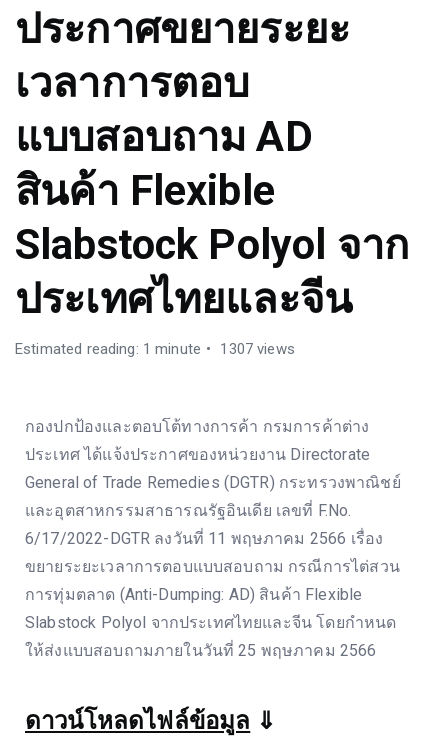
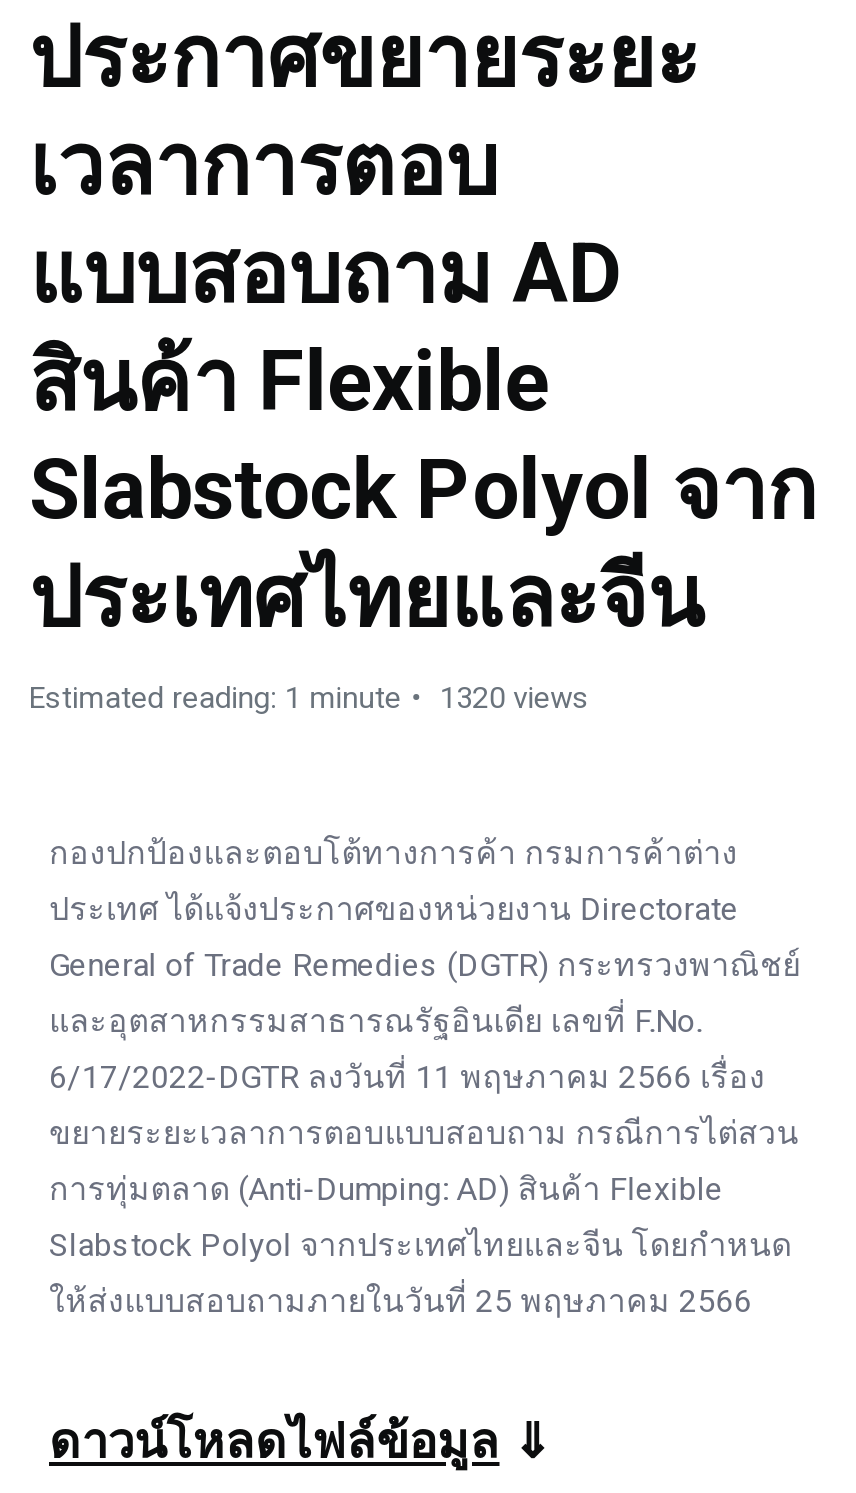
[15,340,295,358] Estimated reading: 1 minute 1307 views -> [29,680,589,716] Estimated reading: 1 minute 1320 views

